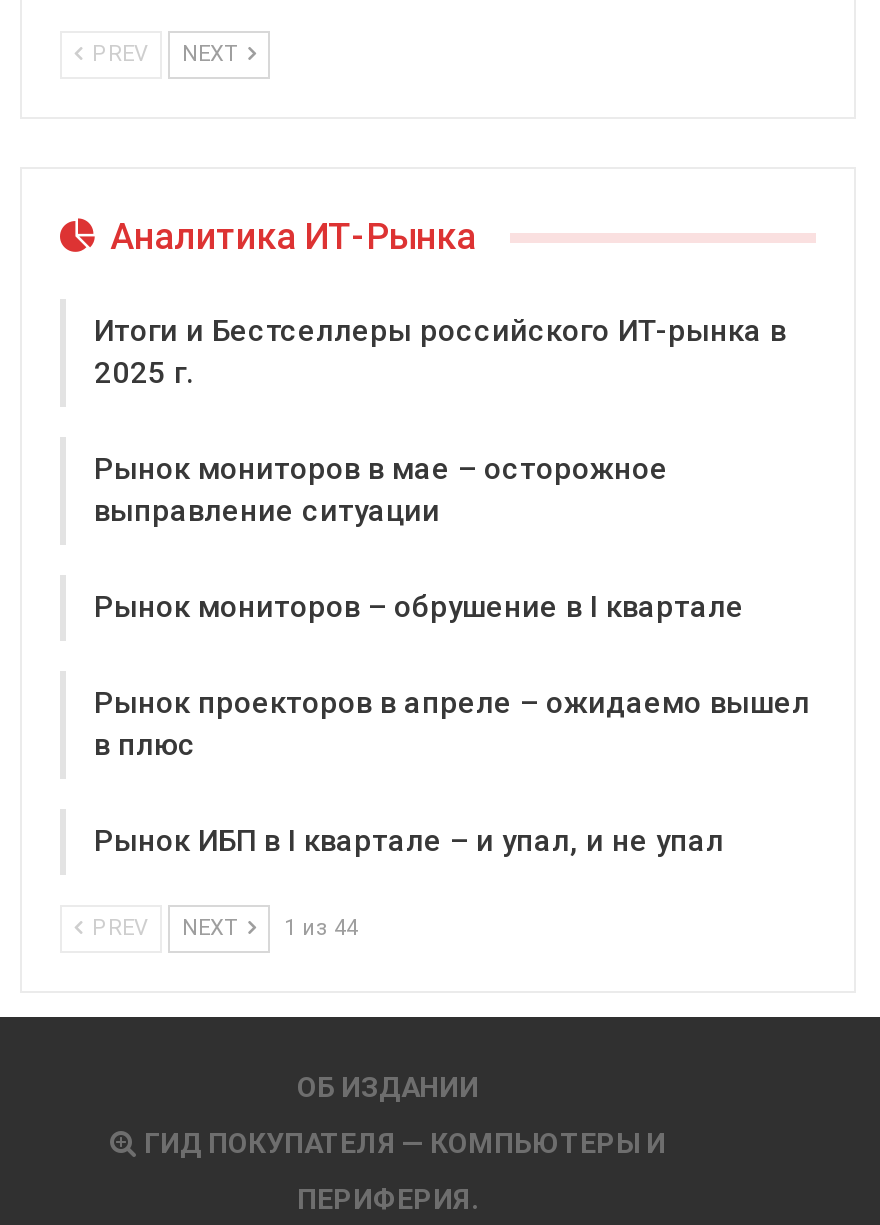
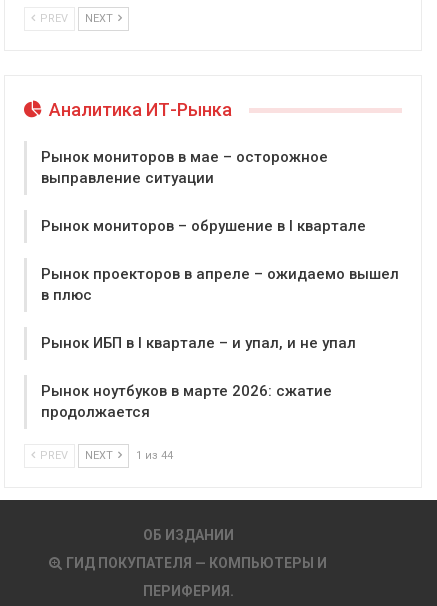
[94,313,786,391] Итоги и Бестселлеры российского ИТ-рынка в | 2025 г. -> none
moved [94,451,810,859] -> [41,148,399,352]: Рынок мониторов в мае – осторожное | выправление ситуации | Рынок мониторов – обрушение в I квартале | Рынок проекторов в апреле – ожидаемо вышел | в плюс | Рынок ИБП в I квартале – и упал, и не упал
none -> [41,382,332,421] Рынок ноутбуков в марте 2026: сжатие | продолжается

